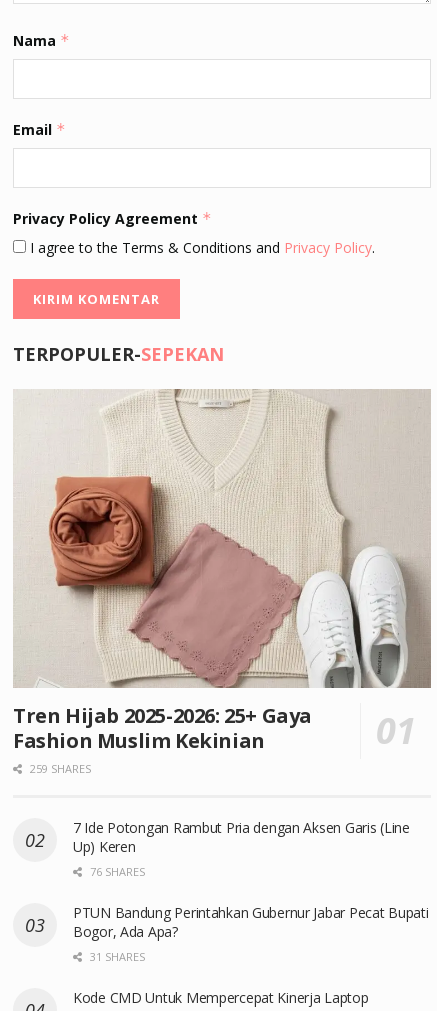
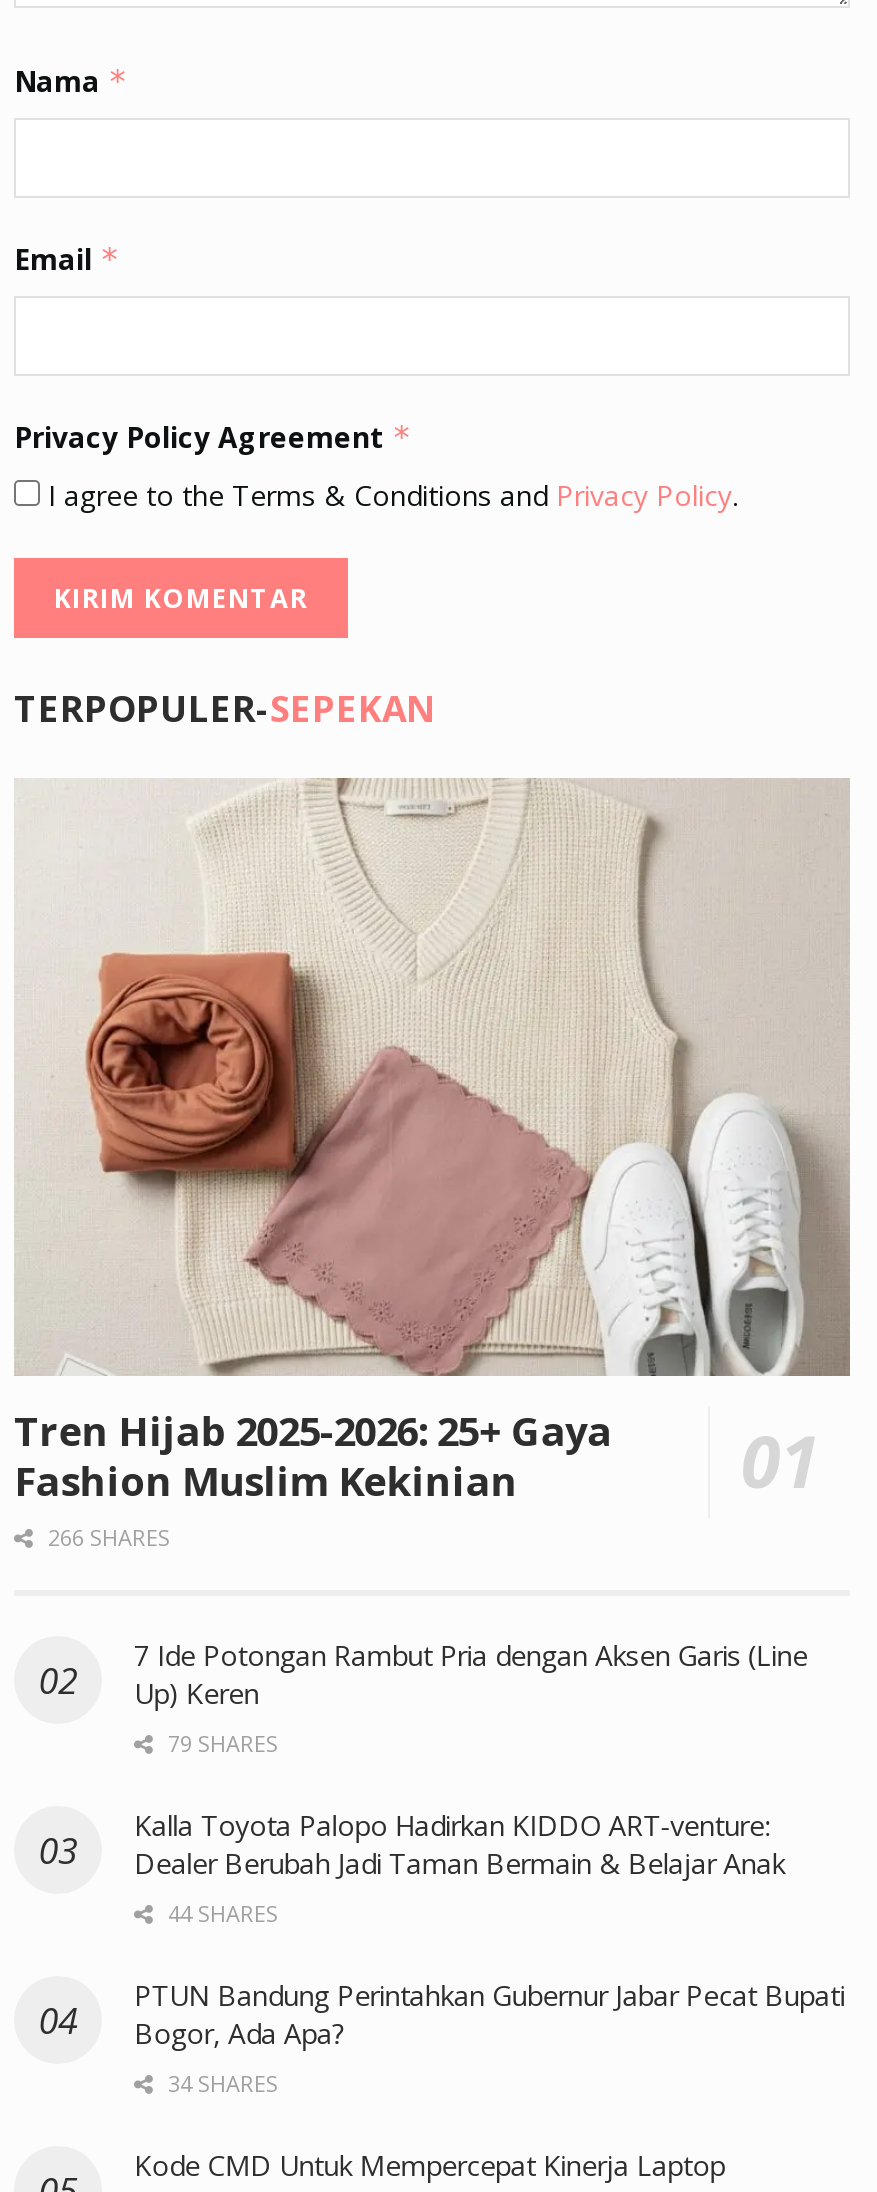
[27,761,91,776] 259 SHARES -> [42,1521,170,1551] 266 SHARES
[87,864,145,879] 76 SHARES -> [134,1727,785,1927] 79 SHARES | Kalla Toyota Palopo Hadirkan KIDDO ART-venture: | Dealer Berubah Jadi Taman Bermain & Belajar Anak | 44 SHARES
[87,949,145,964] 31 SHARES -> [162,2067,278,2097] 34 SHARES

